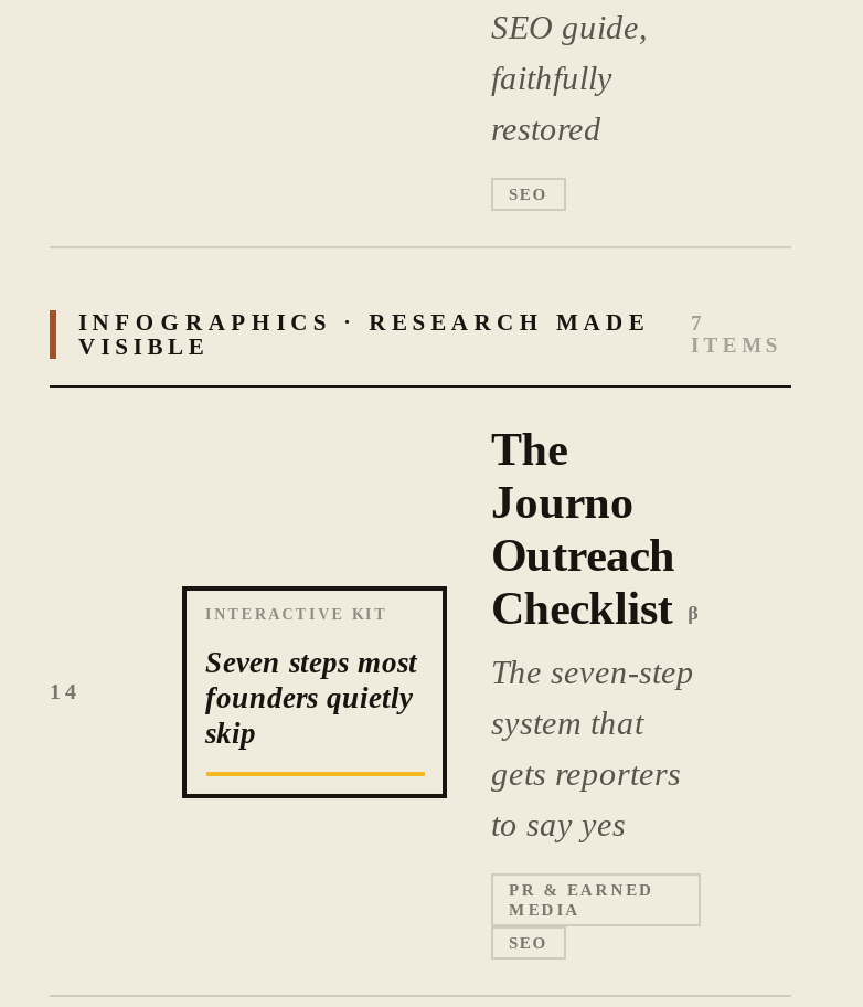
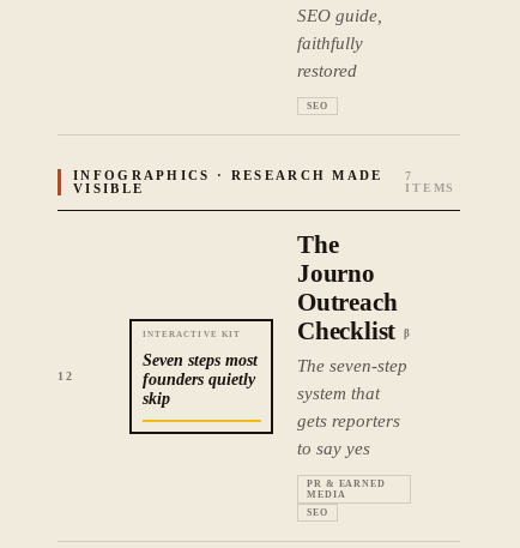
[50,679,81,703] 14 -> [58,369,74,383] 12

